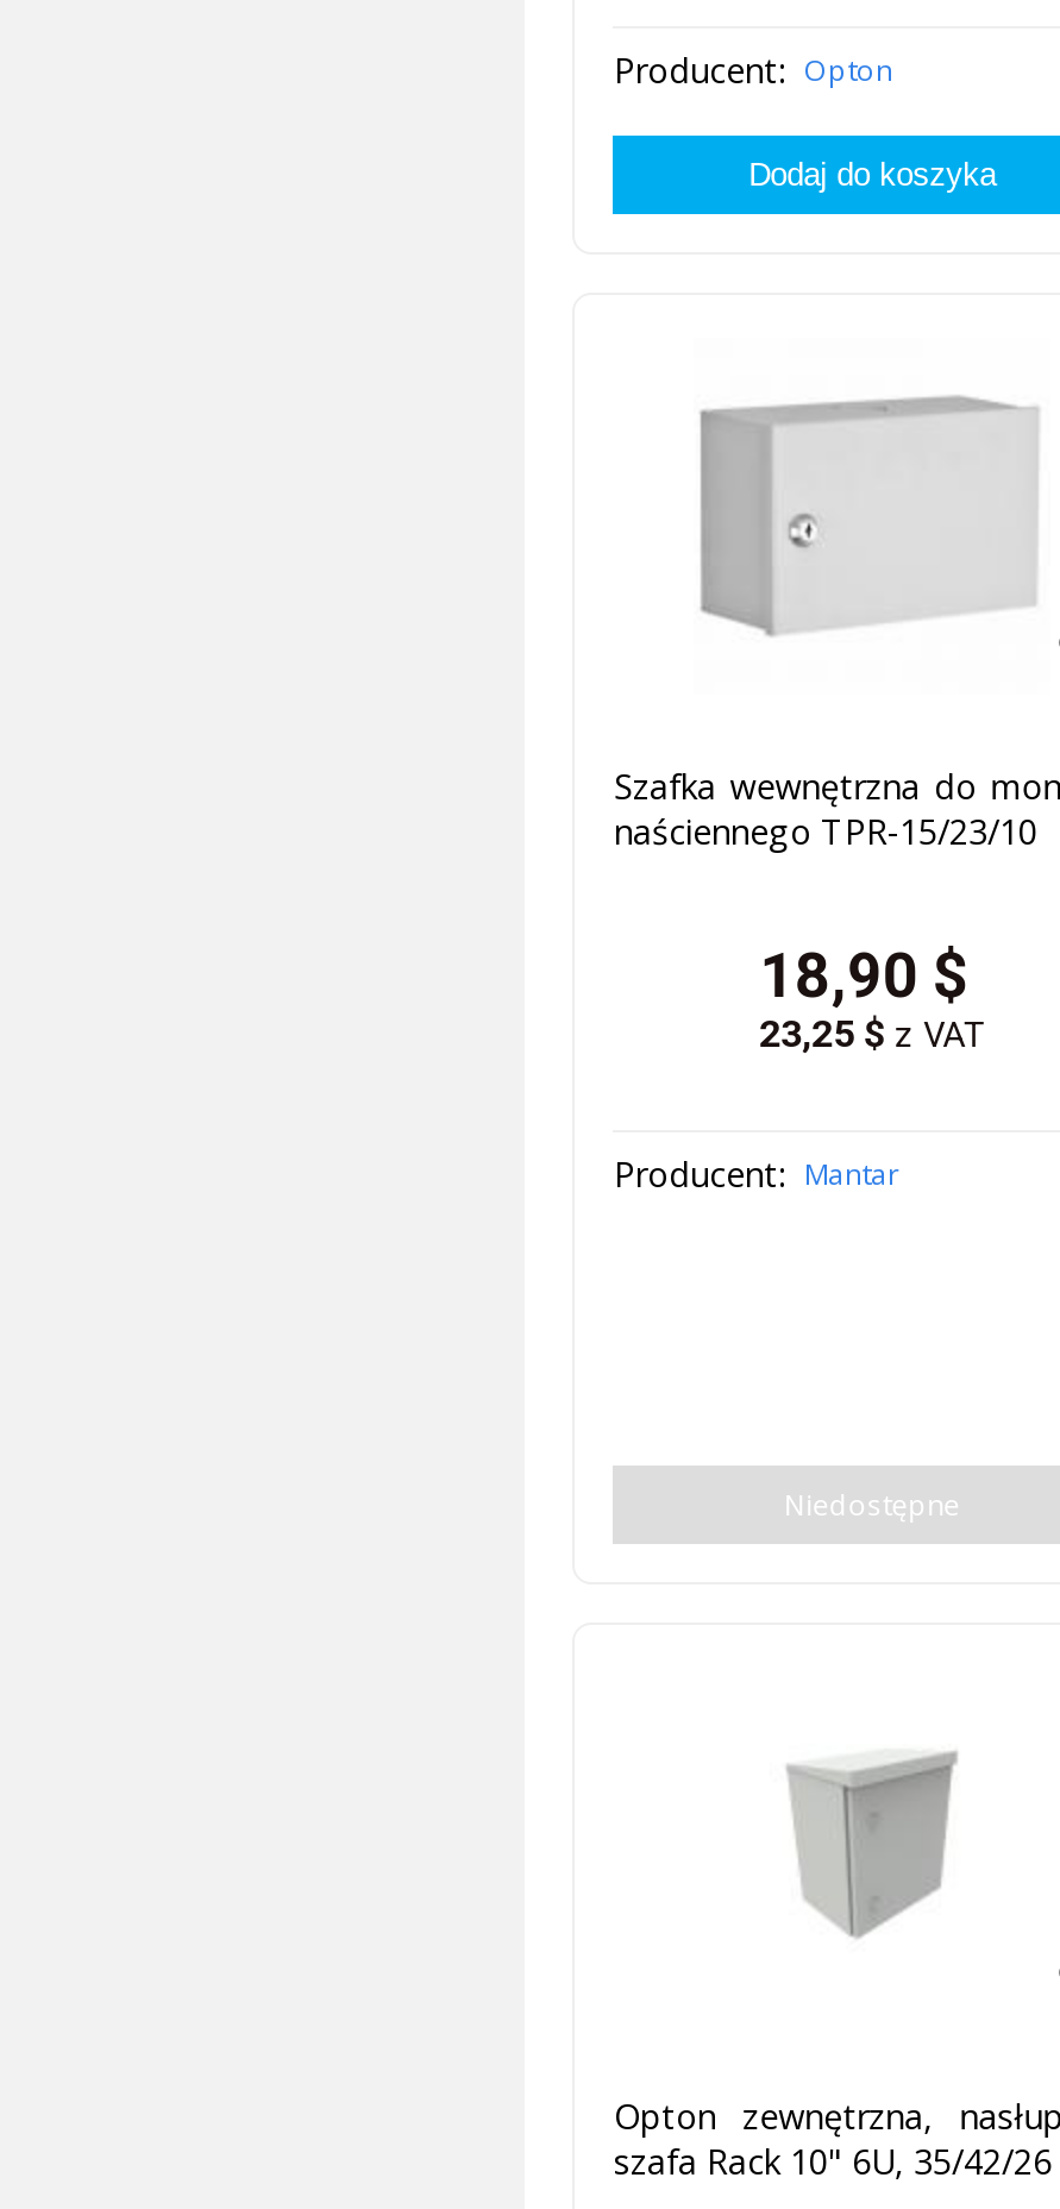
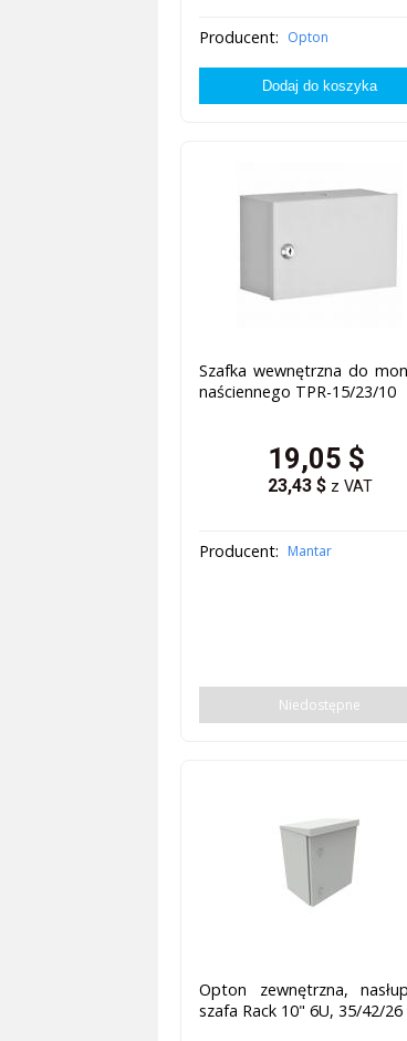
[759,941,969,1012] 18,90 $ -> [267,442,365,476] 19,05 $
[759,1012,985,1057] 23,25 $z VAT -> [267,476,372,497] 23,43 $z VAT

